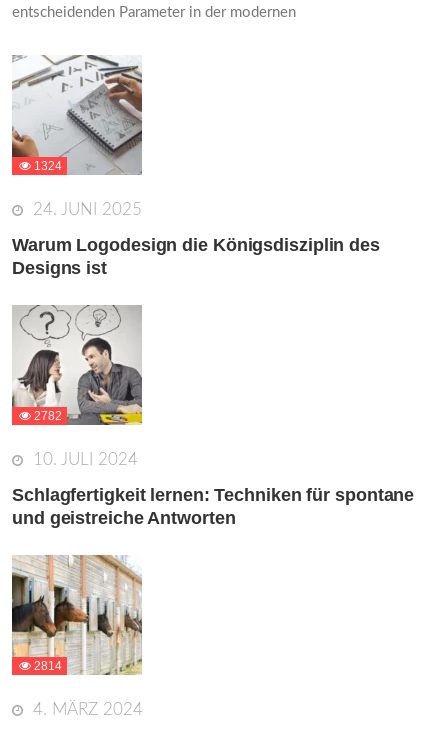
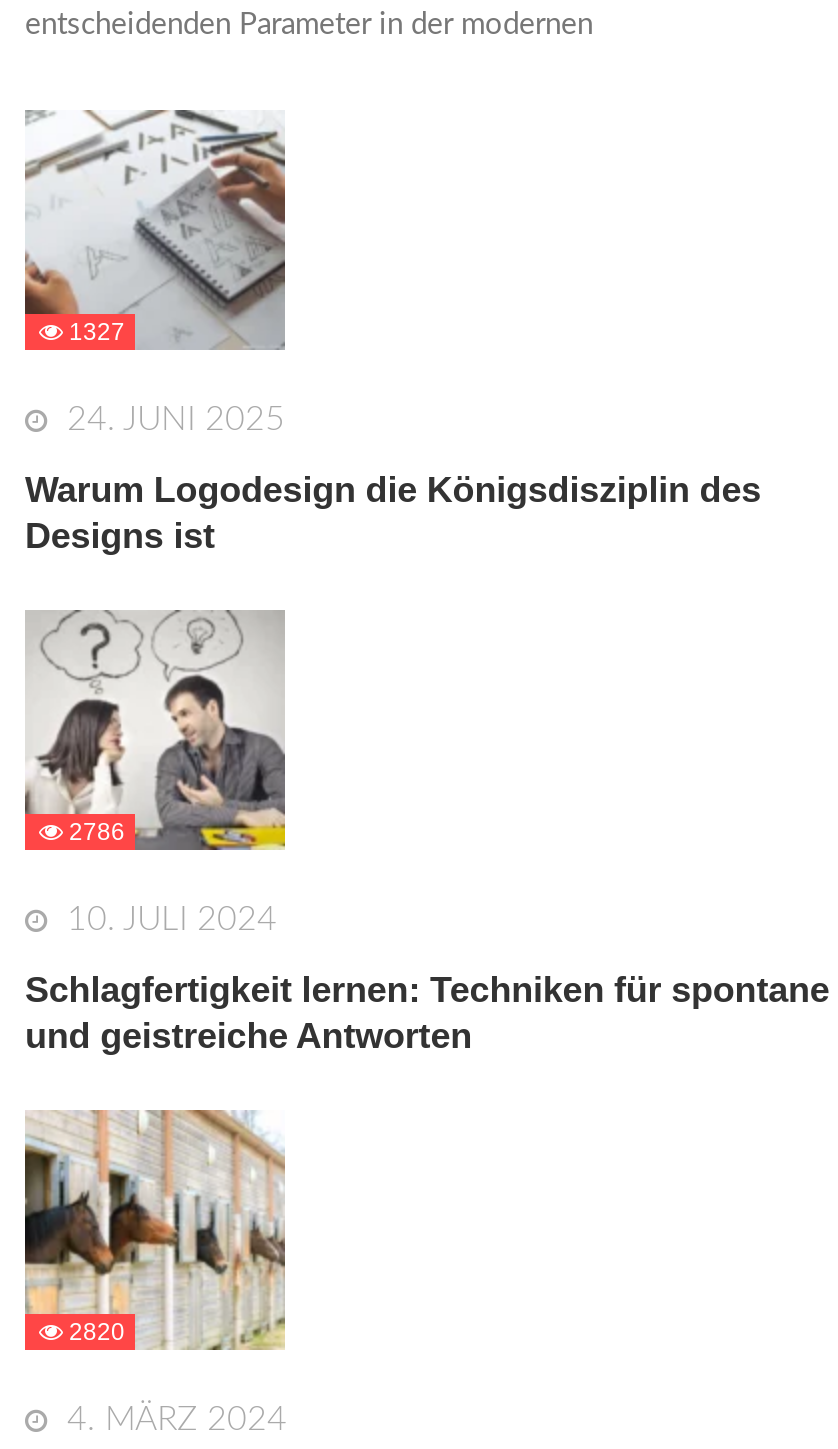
[31,159,62,173] 1324 -> [63,318,125,346] 1327
[31,409,62,423] 2782 -> [63,818,125,846] 2786
[31,659,62,673] 2814 -> [63,1318,125,1346] 2820

